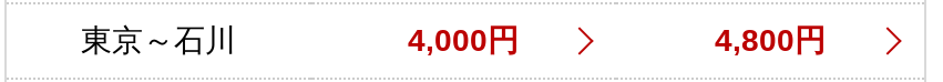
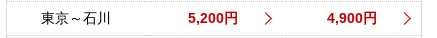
[408,23,519,58] 4,000円 -> [188,10,238,26] 5,200円
[715,23,826,58] 4,800円 -> [326,10,376,26] 4,900円

